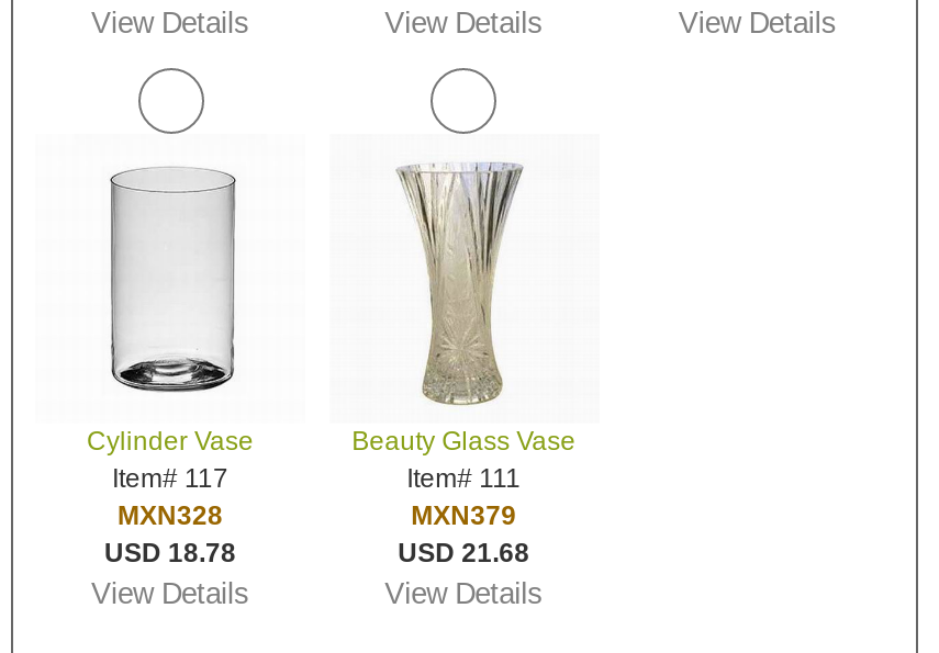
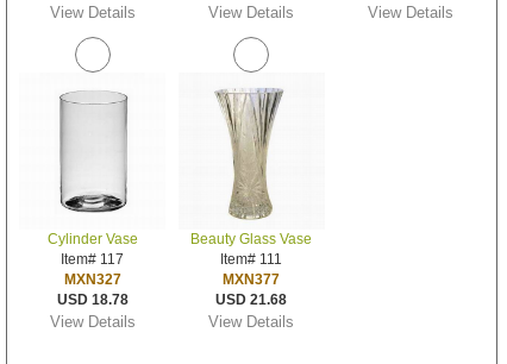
[118,500,223,531] MXN328 -> [64,271,121,288] MXN327
[411,500,517,531] MXN379 -> [223,271,280,288] MXN377

